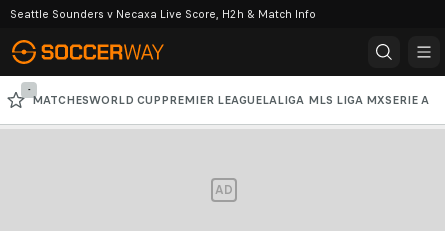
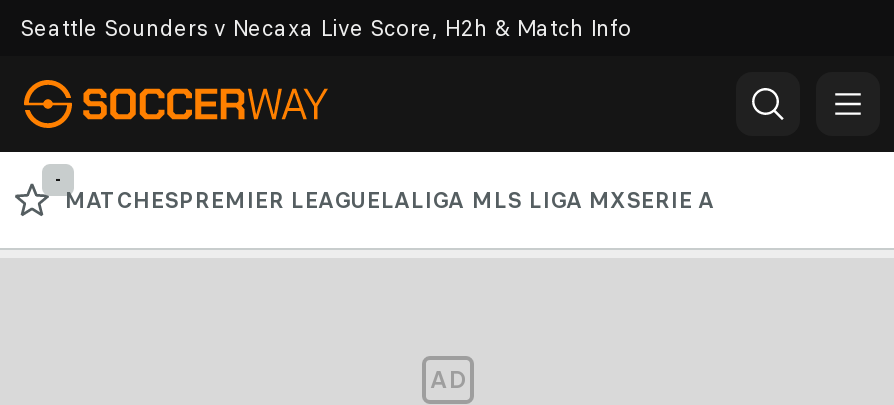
[32,93,429,107] MATCHESWORLD CUP PREMIER LEAGUELALIGA MLS LIGA MXSERIE A -> [64,186,714,214] MATCHESPREMIER LEAGUELALIGA MLS LIGA MXSERIE A

